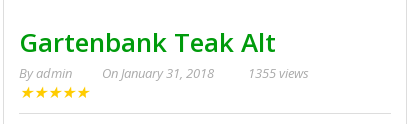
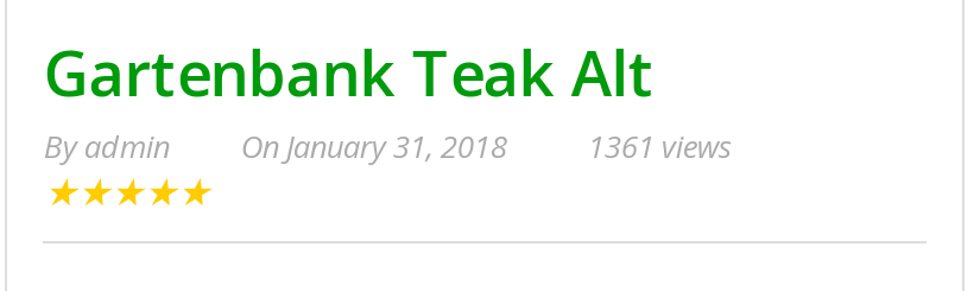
[19,64,309,82] Byadmin On January 31, 2018 1355 views -> [44,125,733,167] Byadmin On January 31, 2018 1361 views

